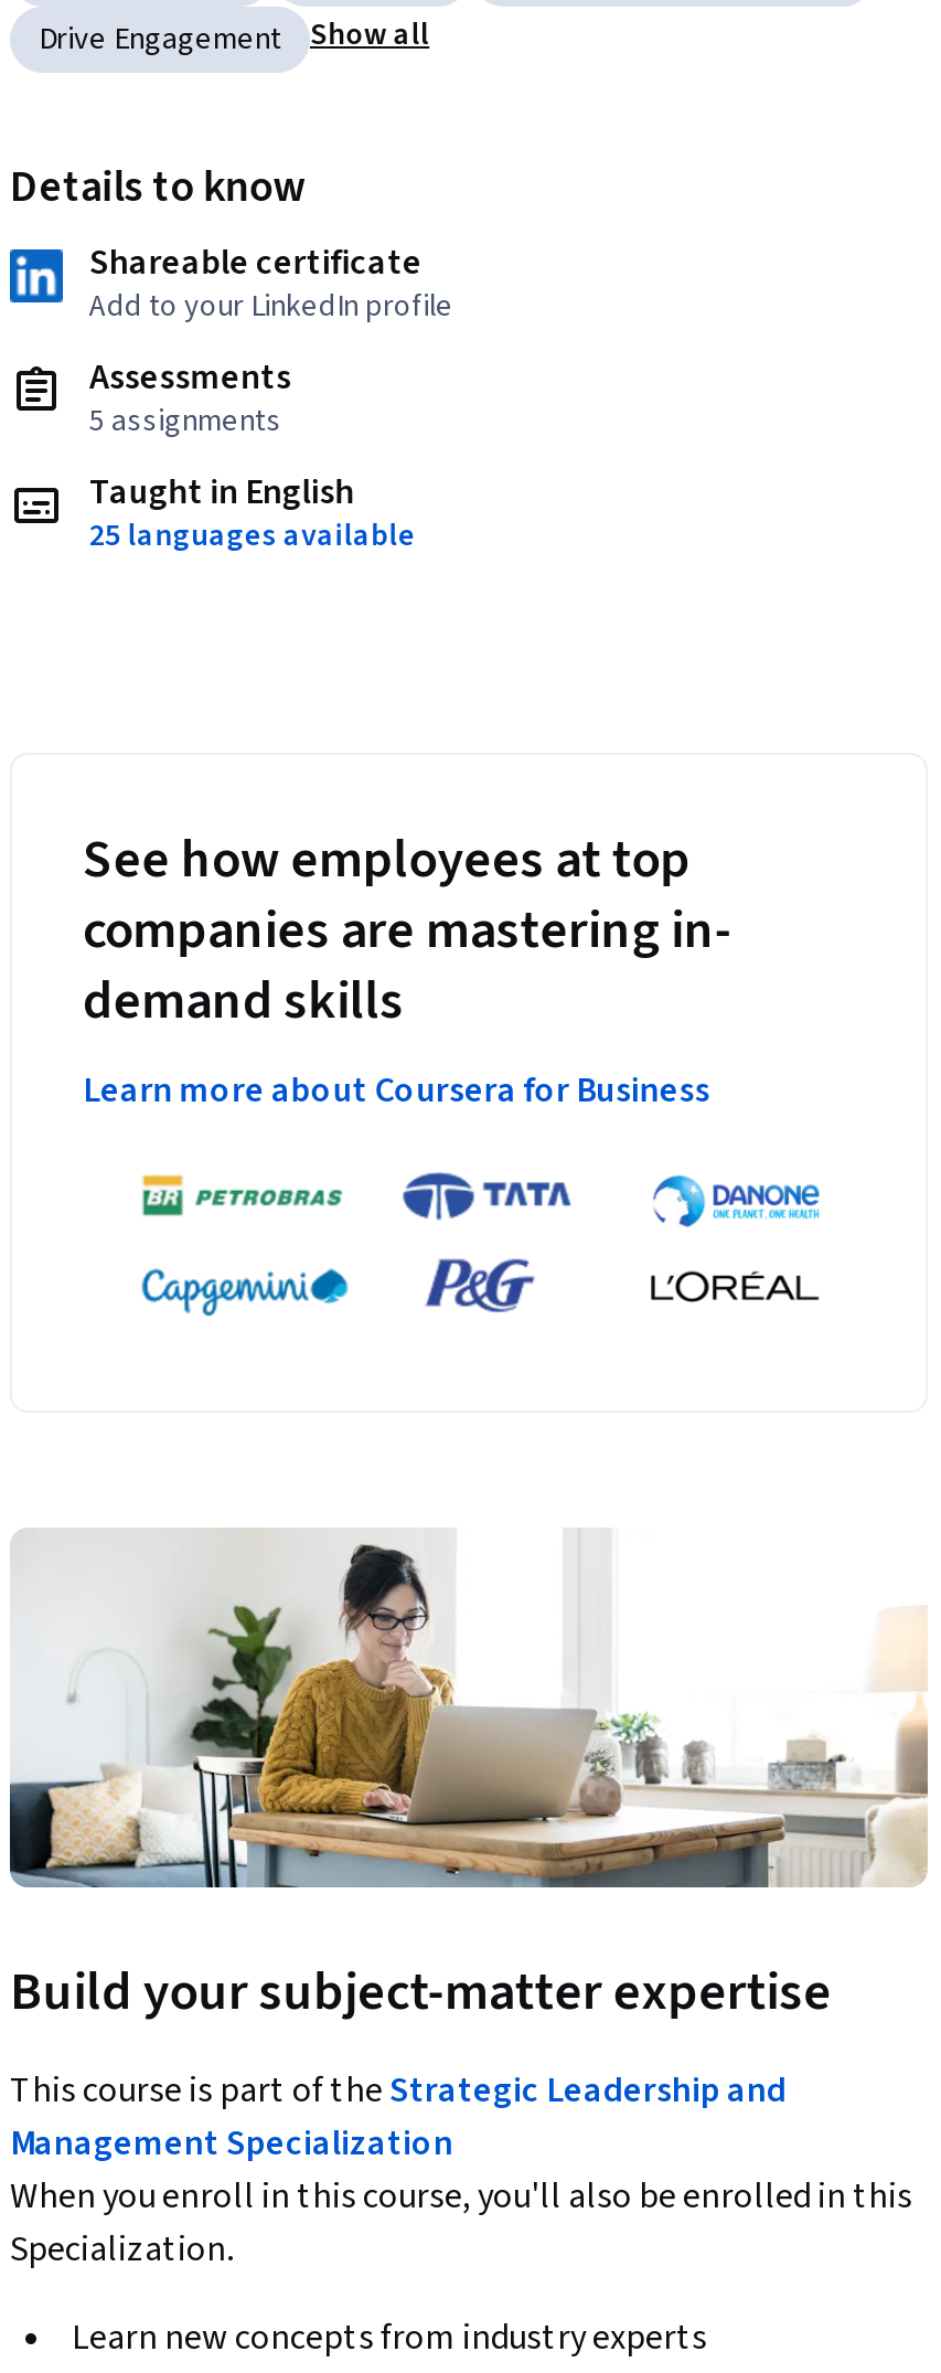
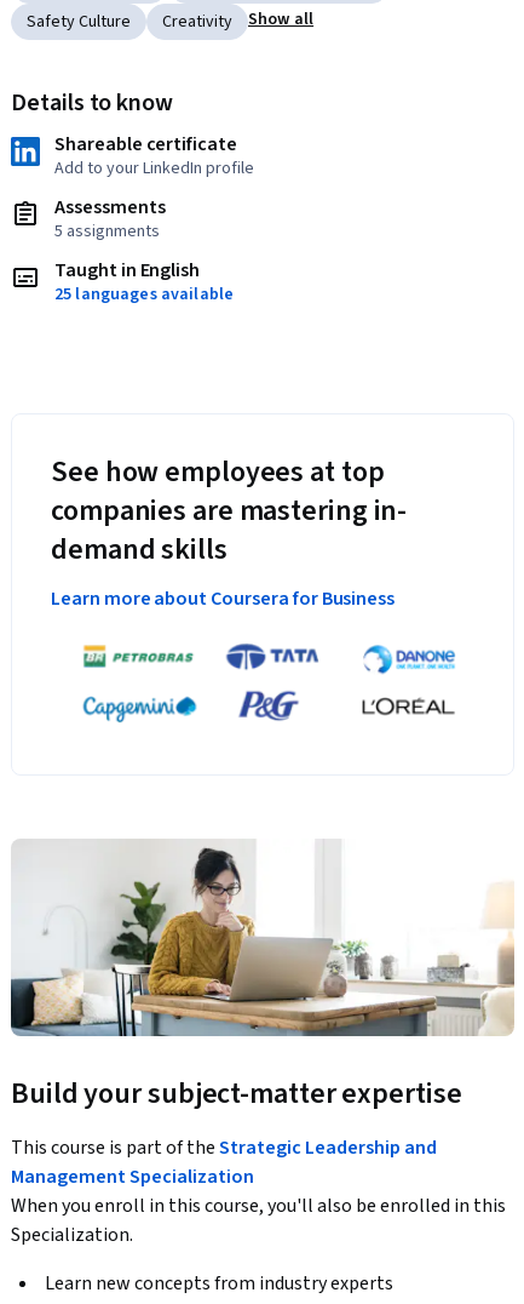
[39,18,281,62] Drive Engagement -> [27,10,232,34] Safety Culture | Creativity

